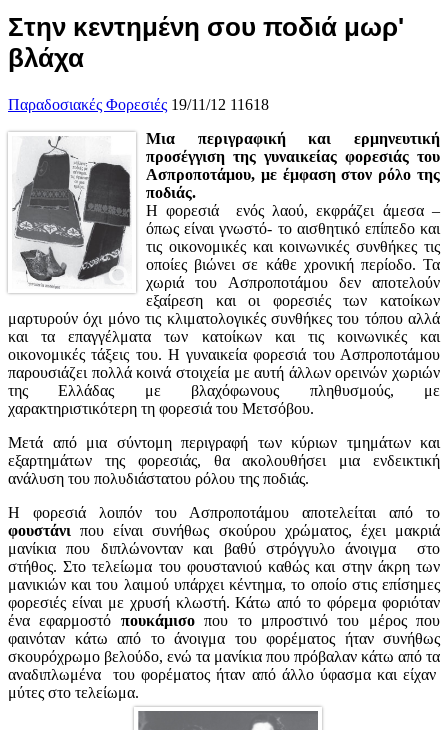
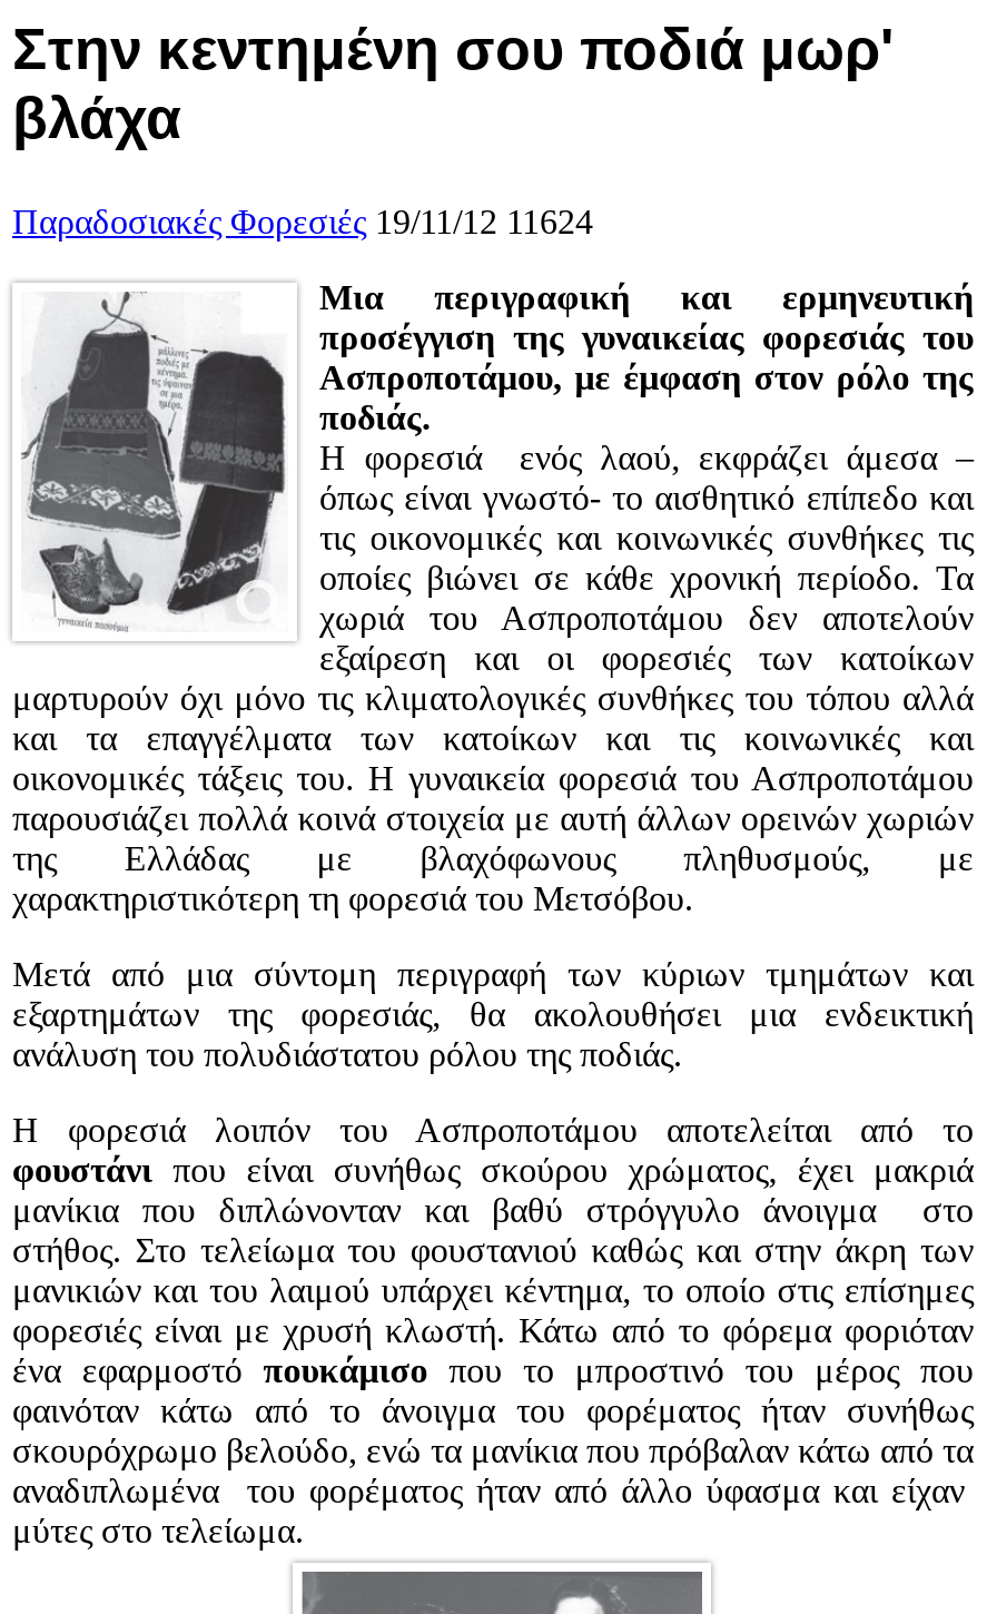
[8,96,269,113] Παραδοσιακές Φορεσιές 19/11/12 11618 -> [12,203,593,241] Παραδοσιακές Φορεσιές 19/11/12 11624

